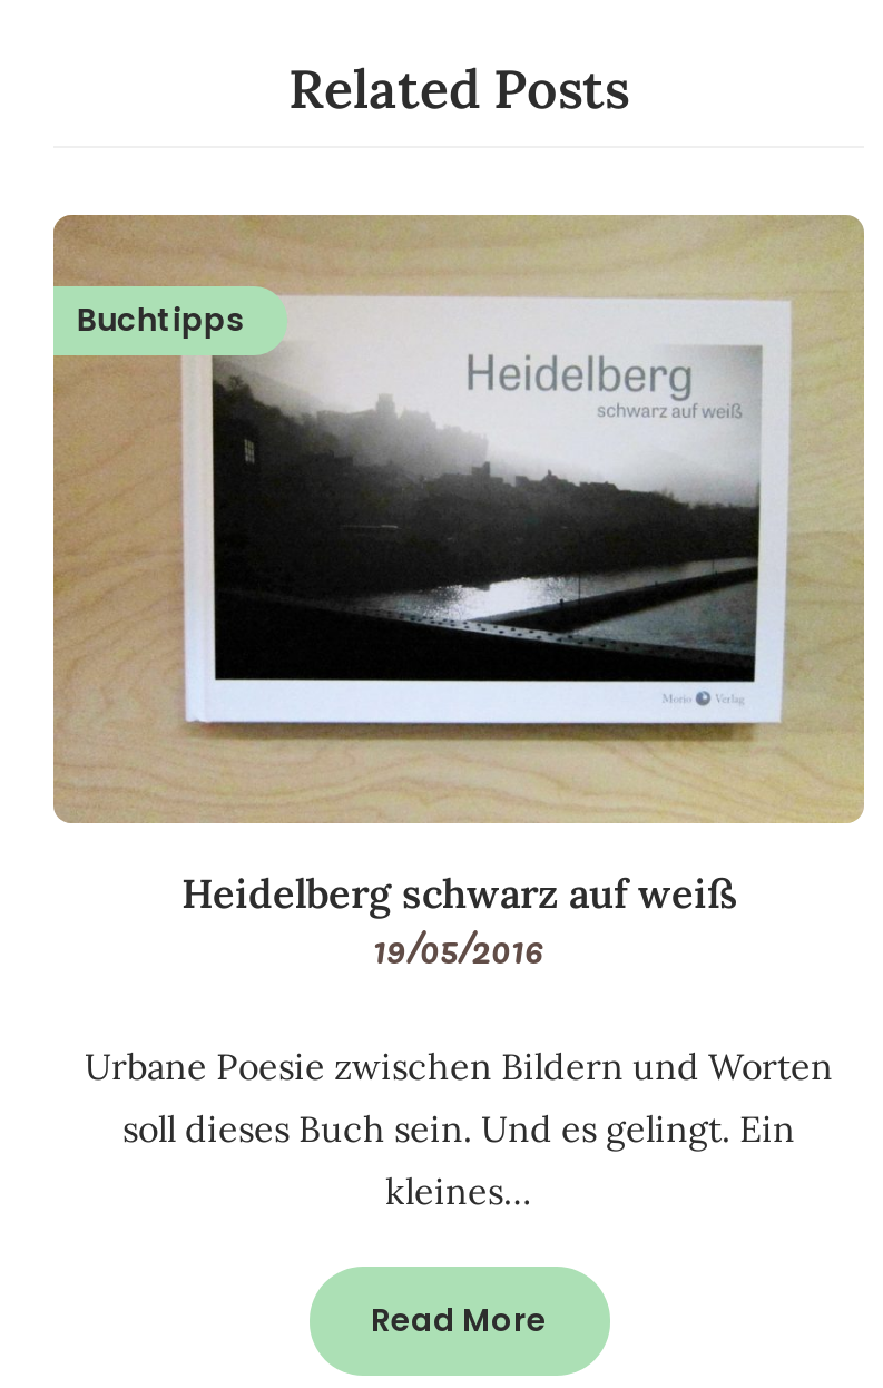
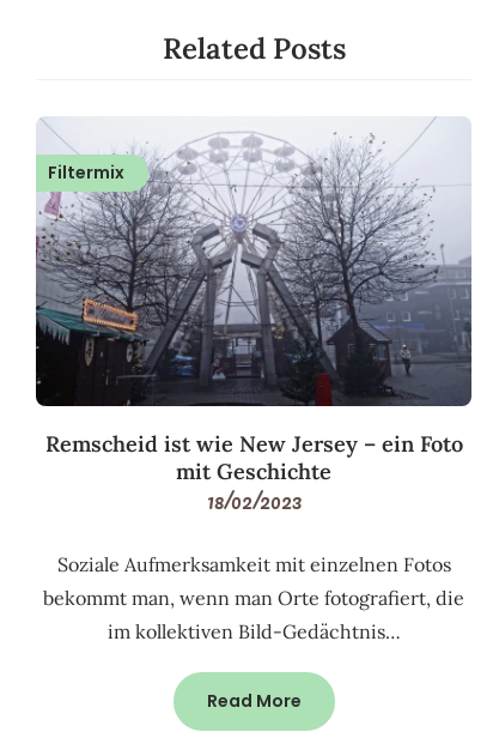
[51,213,866,783] [image] | Buchtipps -> [35,116,473,422] [image] | Filtermix
[181,867,736,978] Heidelberg schwarz auf weiß | 19/05/2016 -> [45,430,463,518] Remscheid ist wie New Jersey – ein Foto | mit Geschichte | 18/02/2023
[85,1043,833,1212] Urbane Poesie zwischen Bildern und Worten | soll dieses Buch sein. Und es gelingt. Ein | kleines… -> [43,553,464,644] Soziale Aufmerksamkeit mit einzelnen Fotos | bekommt man, wenn man Orte fotografiert, die | im kollektiven Bild-Gedächtnis…

